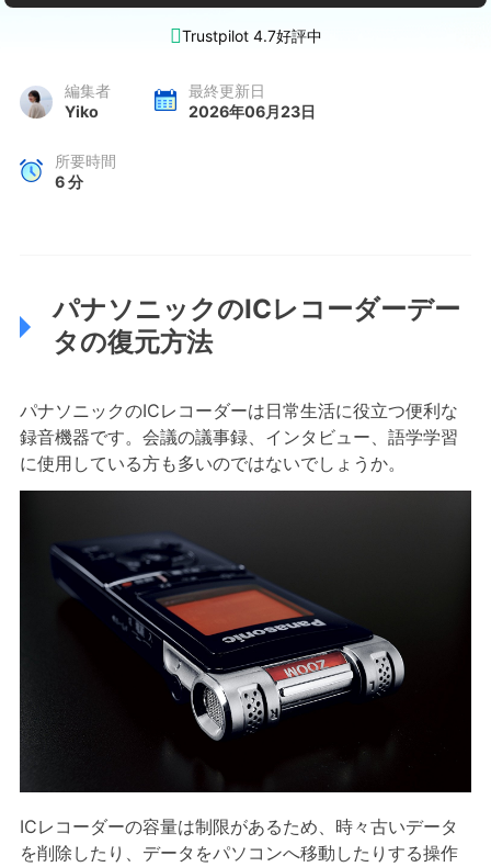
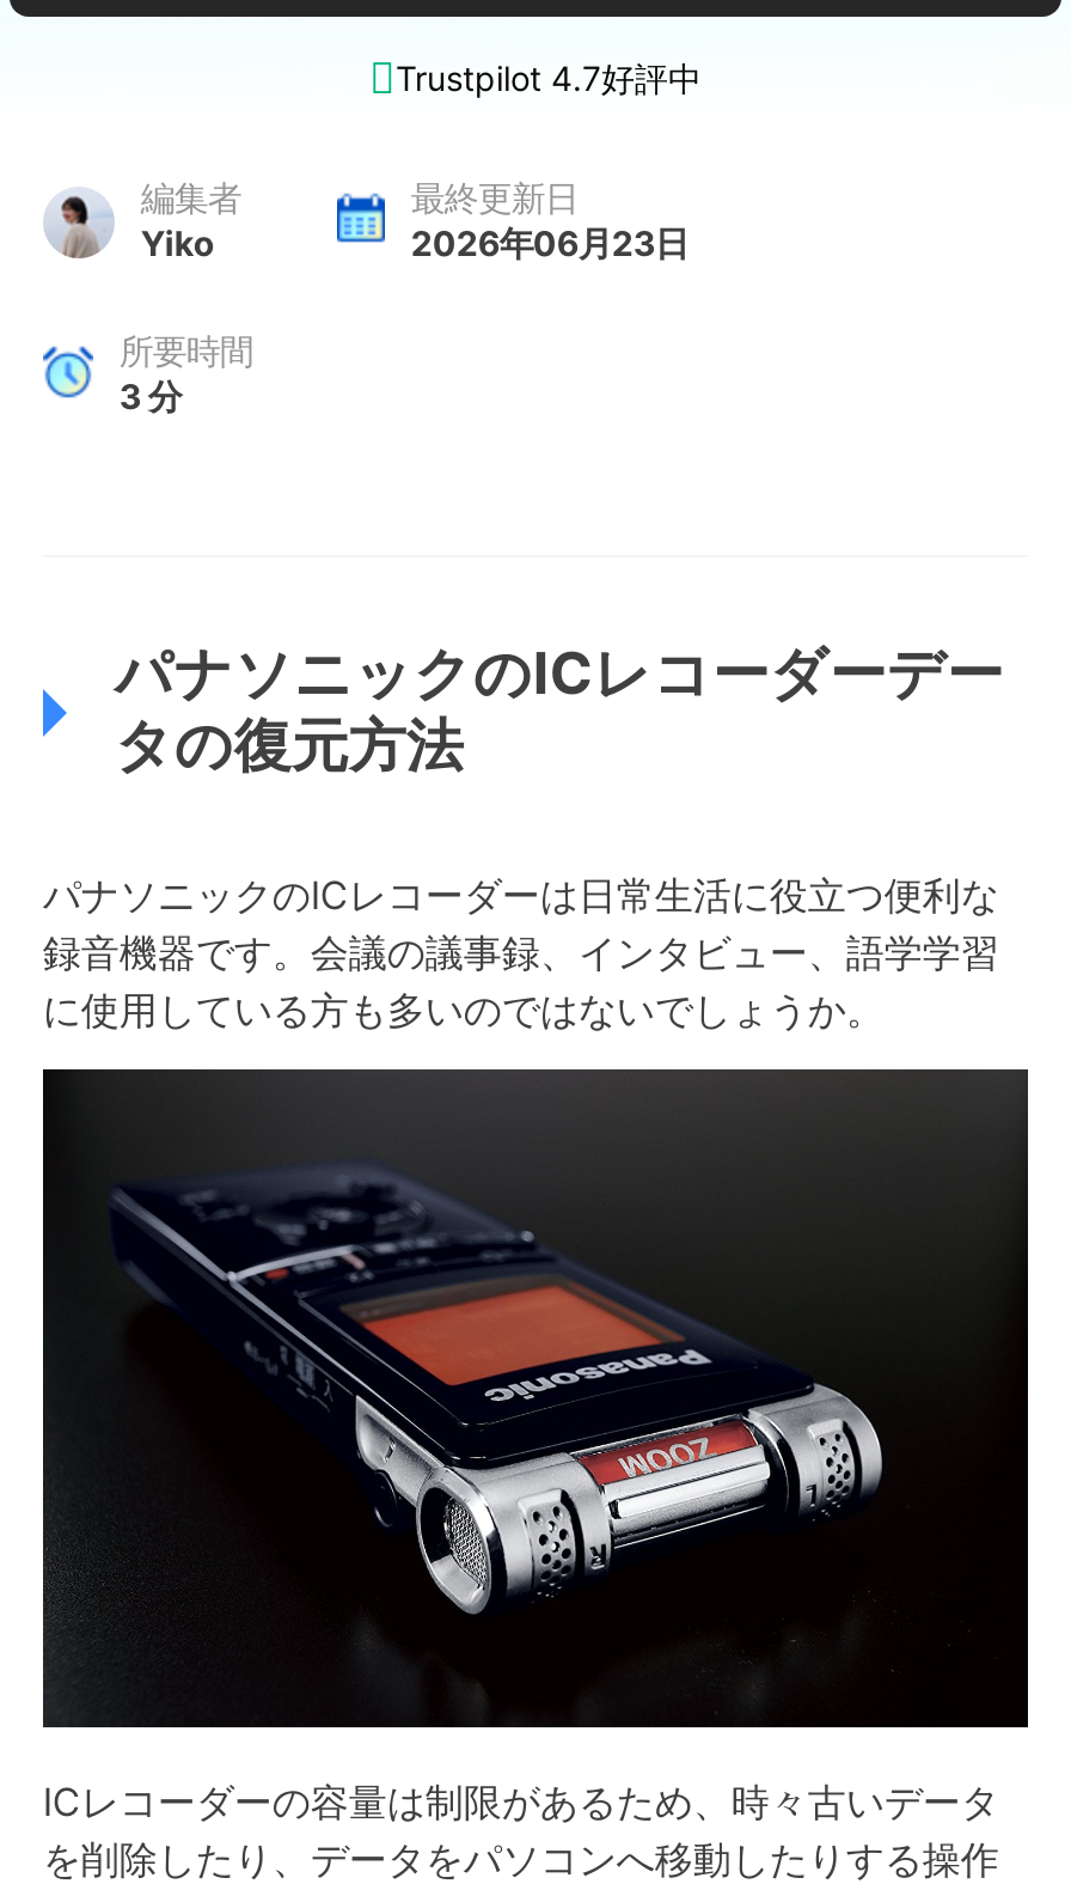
[55,172,83,191] 6分 -> [119,375,181,416] 3分

